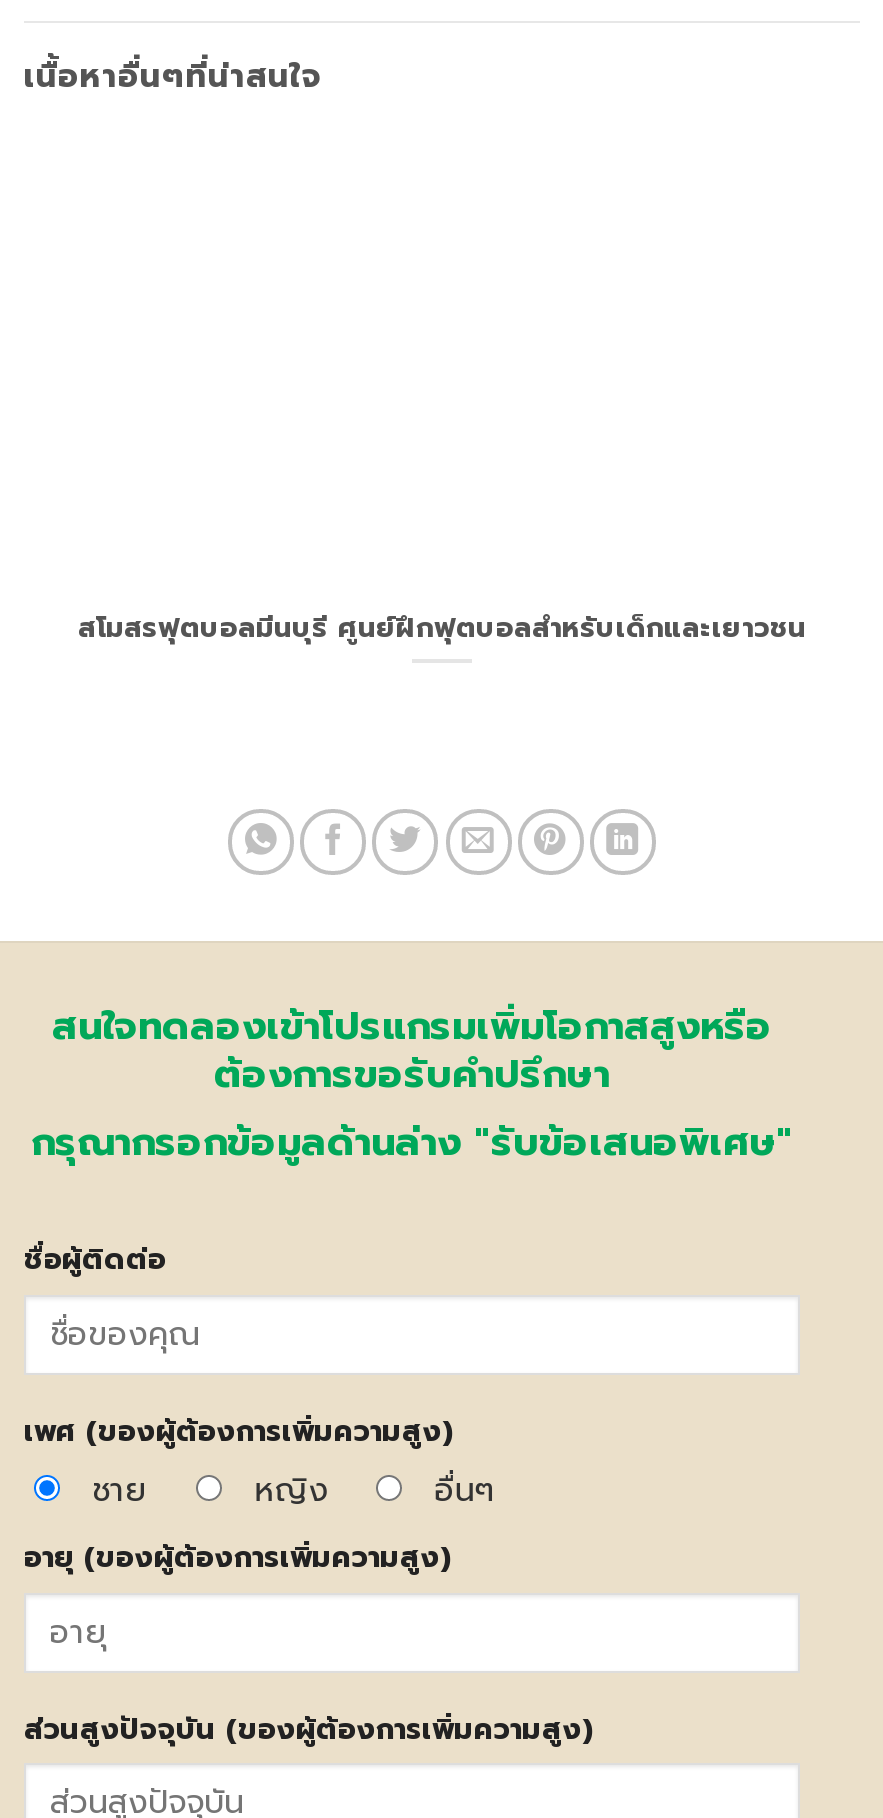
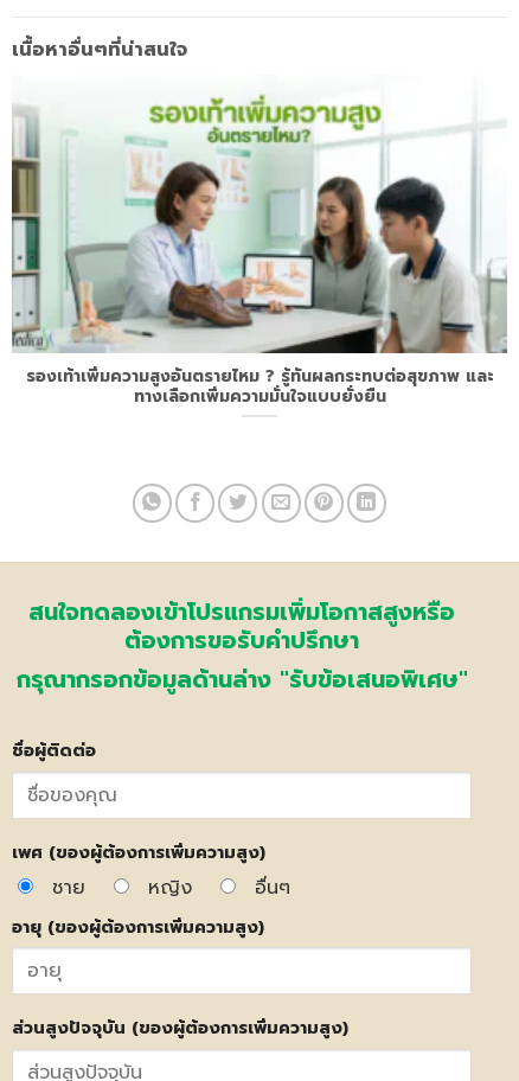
none -> [11,94,508,354] [image]
[78,608,806,650] สโมสรฟุตบอลมีนบุรี ศูนย์ฝึกฟุตบอลสำหรับเด็กและเยาวชน -> [25,364,494,409] รองเท้าเพิ่มความสูงอันตรายไหม ? รู้ทันผลกระทบต่อสุขภาพ และ | ทางเลือกเพิ่มความมั่นใจแบบยั่งยืน

